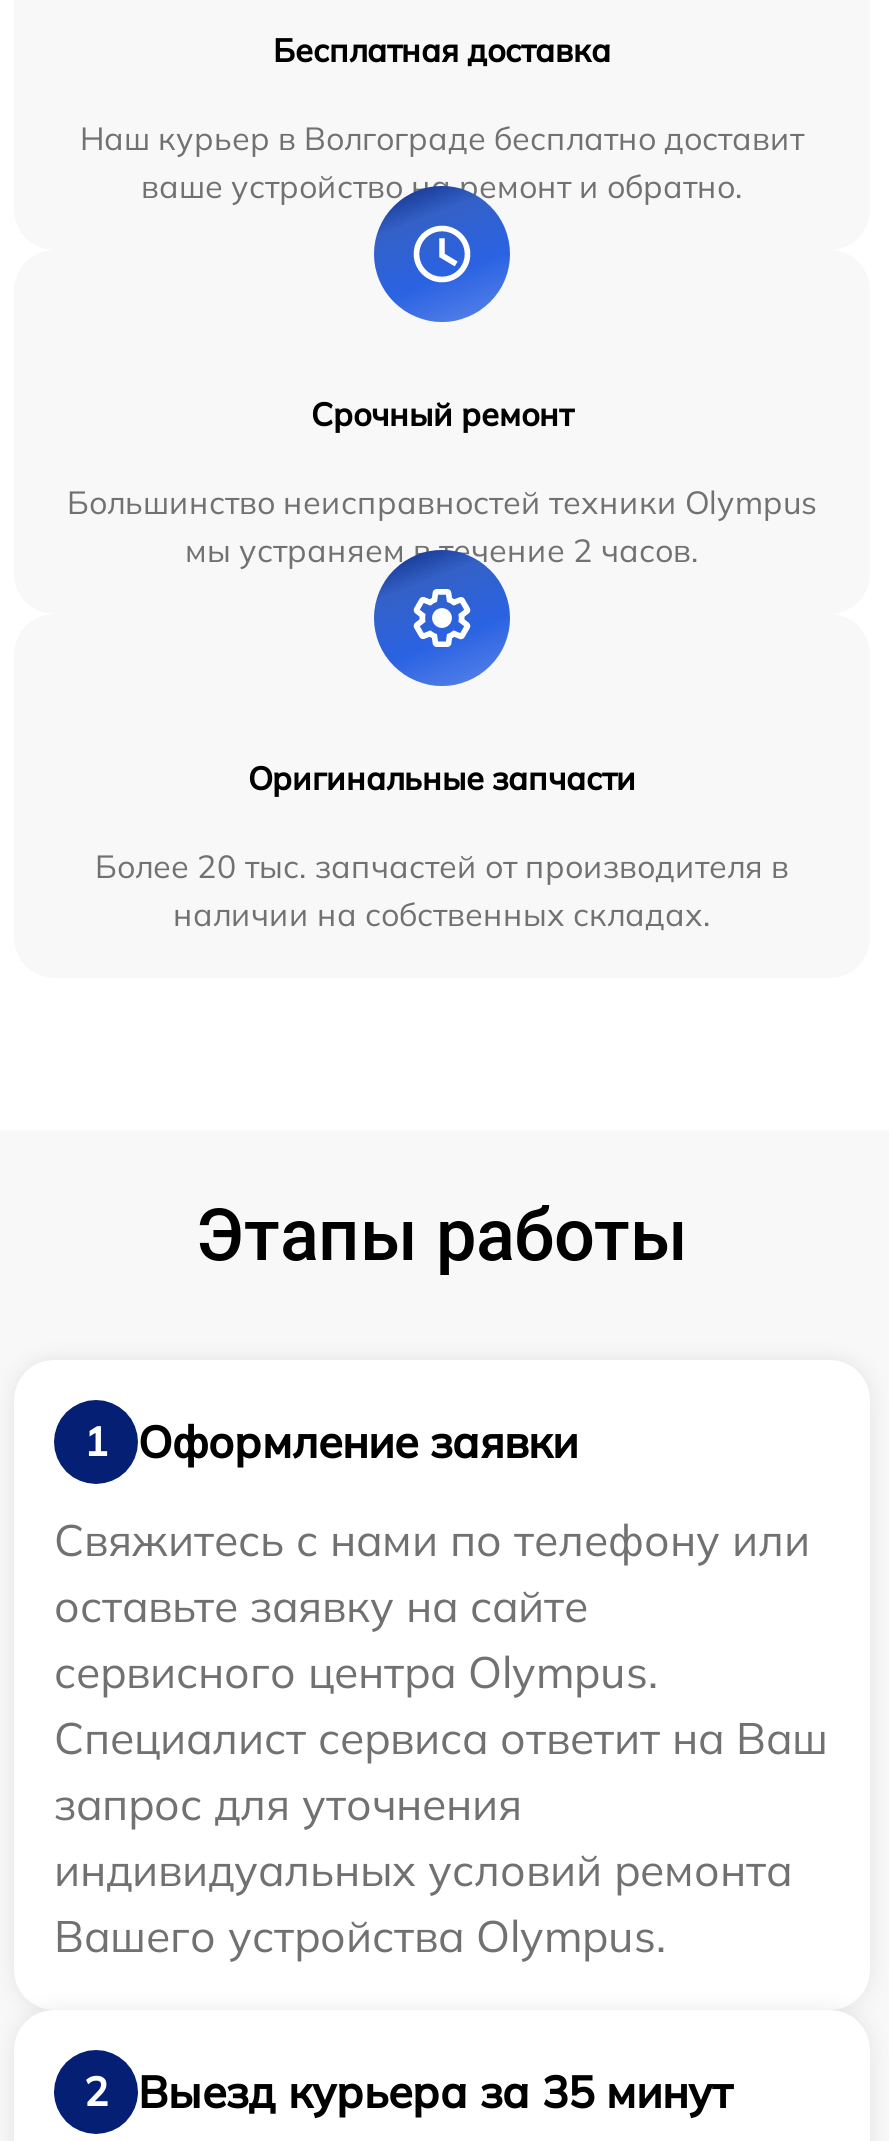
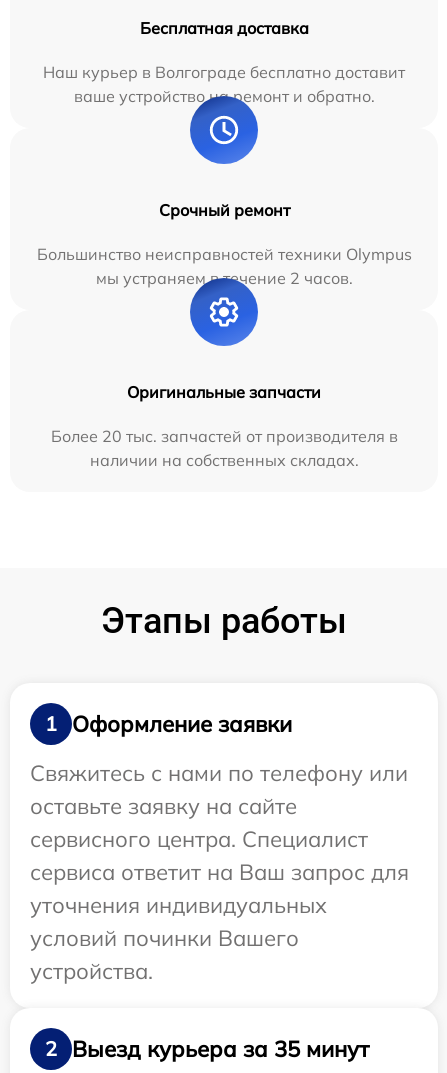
[54,1645,828,1965] сервисного центра Olympus. | Специалист сервиса ответит на Ваш | запрос для уточнения | индивидуальных условий ремонта | Вашего устройства Olympus. -> [30,825,409,985] сервисного центра. Специалист | сервиса ответит на Ваш запрос для | уточнения индивидуальных | условий починки Вашего | устройства.

